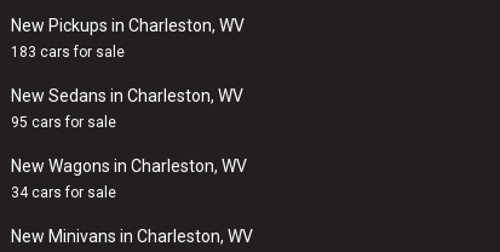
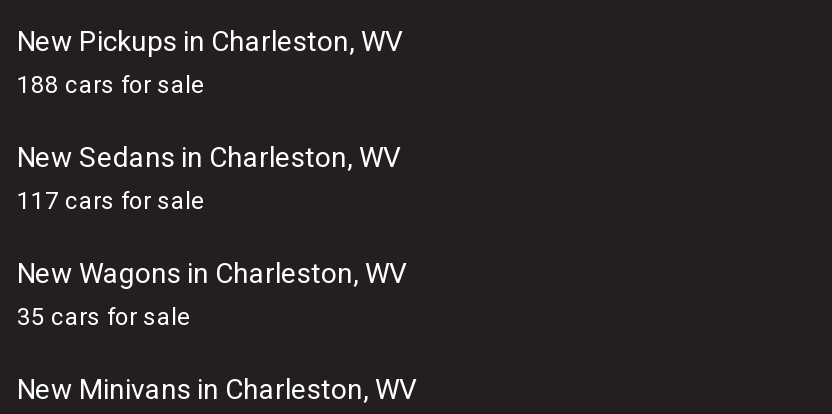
[11,43,125,60] 183 cars for sale -> [17,70,205,98] 188 cars for sale
[11,114,116,130] 95 cars for sale -> [17,186,205,214] 117 cars for sale
[11,184,116,201] 34 cars for sale -> [17,302,191,330] 35 cars for sale

